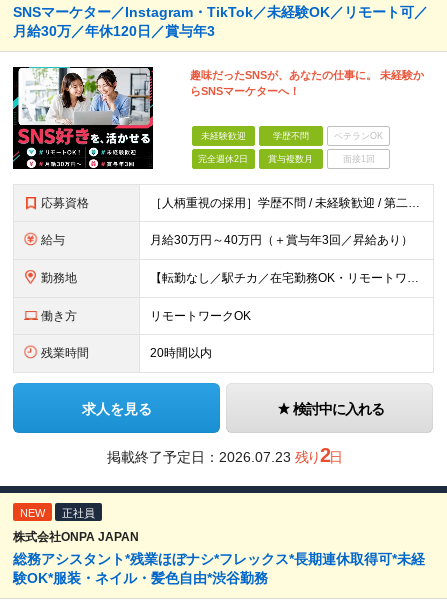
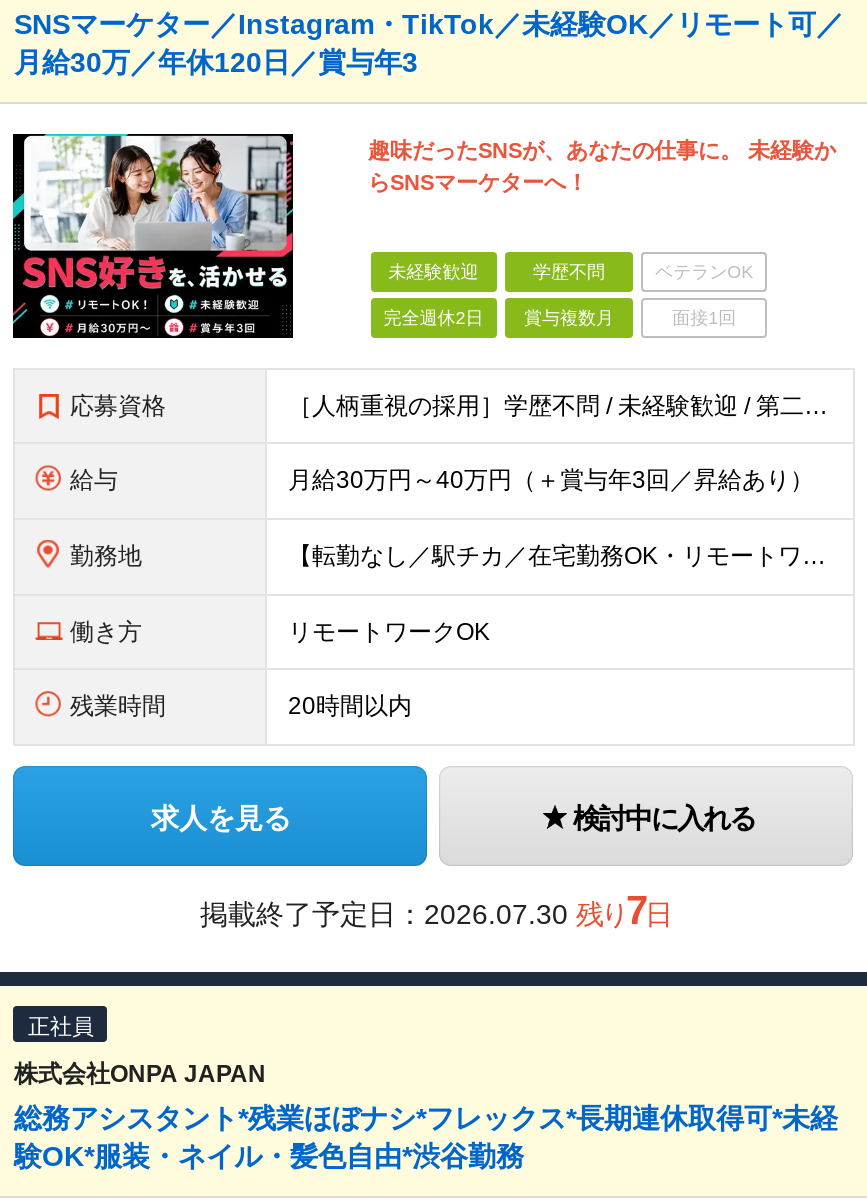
[20,444,341,519] 掲載終了予定日：2026.07.23 残り2日 | NEW -> [200,888,670,932] 掲載終了予定日：2026.07.30 残り7日

